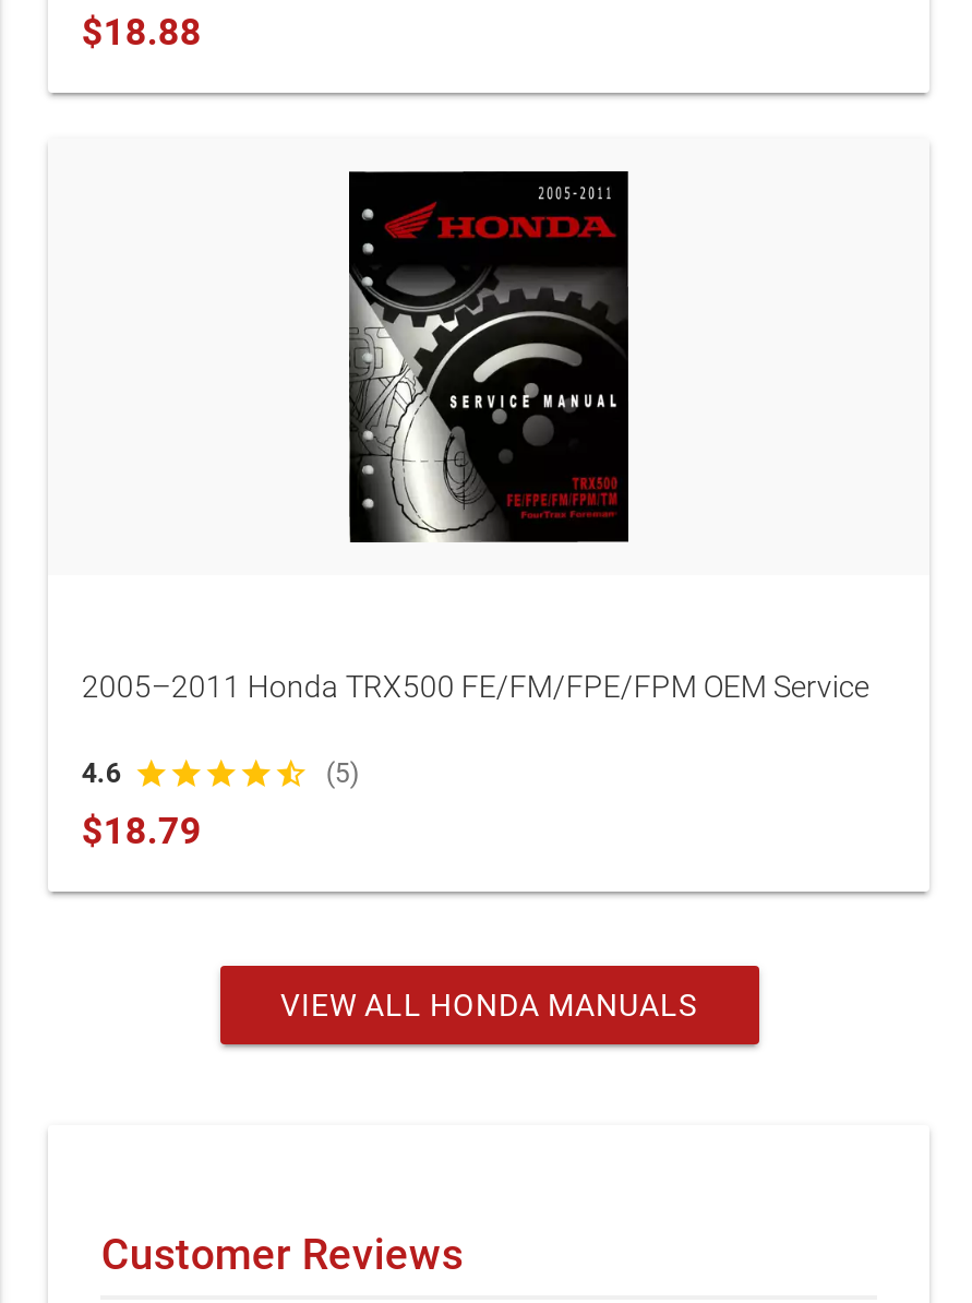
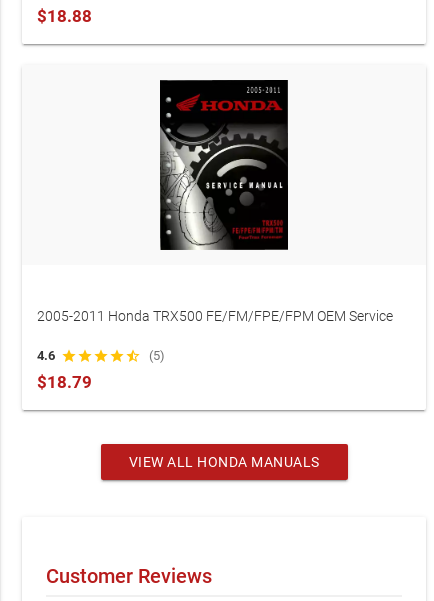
[82,669,869,704] 2005–2011 Honda TRX500 FE/FM/FPE/FPM OEM Service -> [37,308,393,324] 2005-2011 Honda TRX500 FE/FM/FPE/FPM OEM Service

